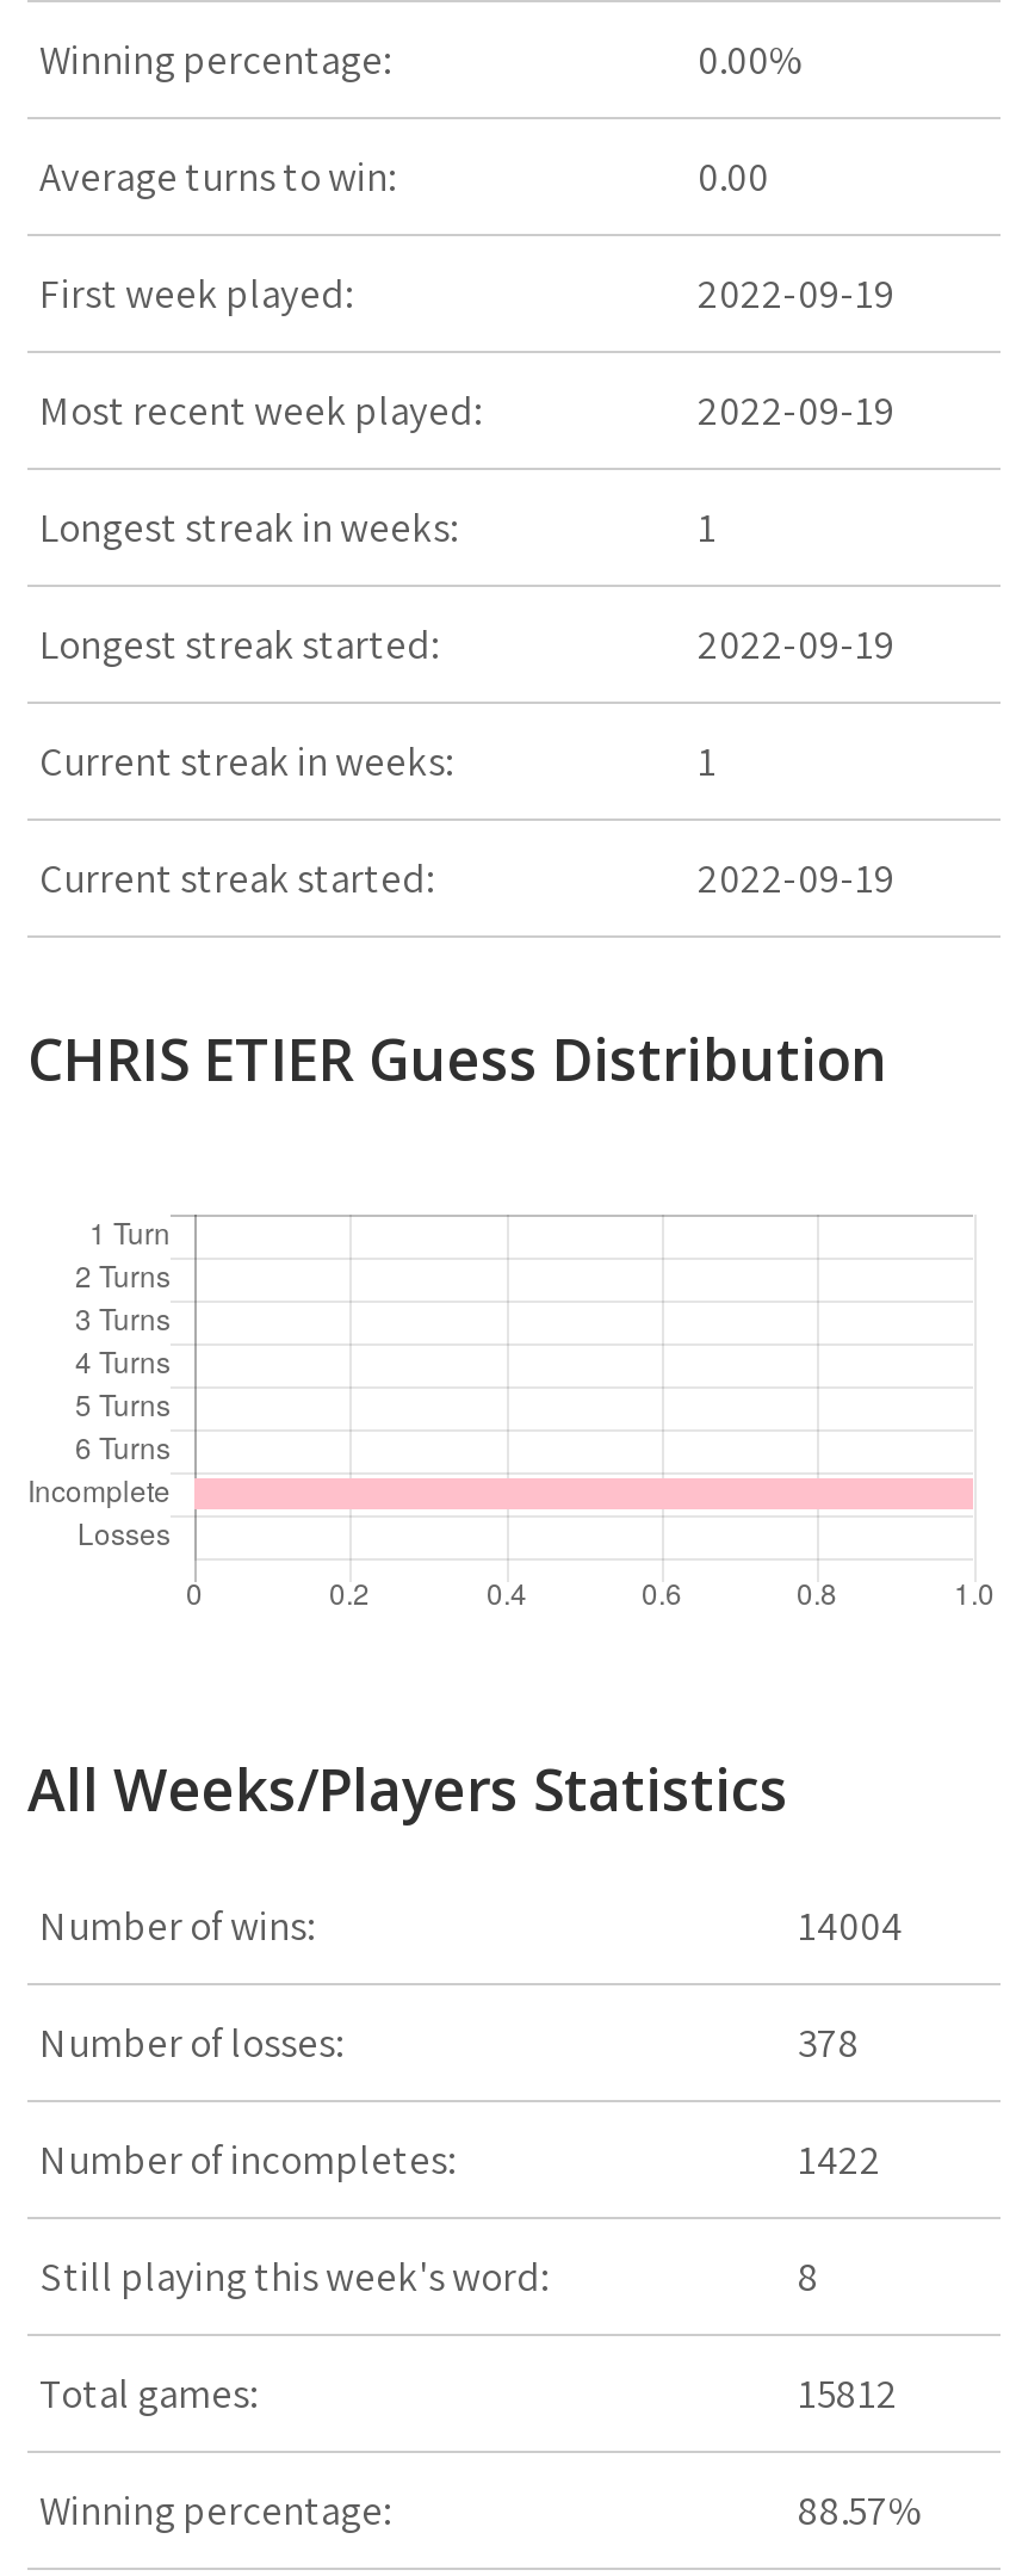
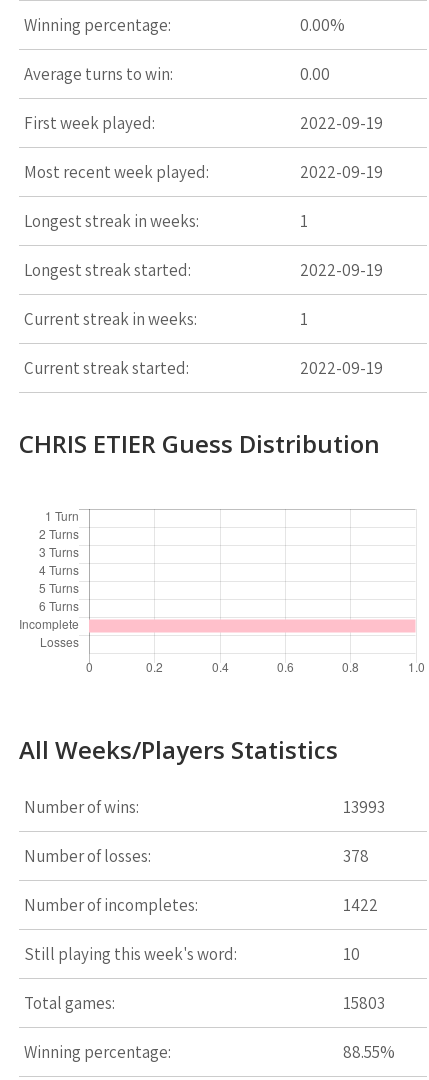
[798,1899,903,1952] 14004 -> [343,796,385,818] 13993
[798,2250,819,2303] 8 -> [343,943,360,965] 10
[798,2367,898,2420] 15812 -> [343,992,385,1014] 15803
[798,2484,924,2537] 88.57% -> [343,1041,395,1063] 88.55%

